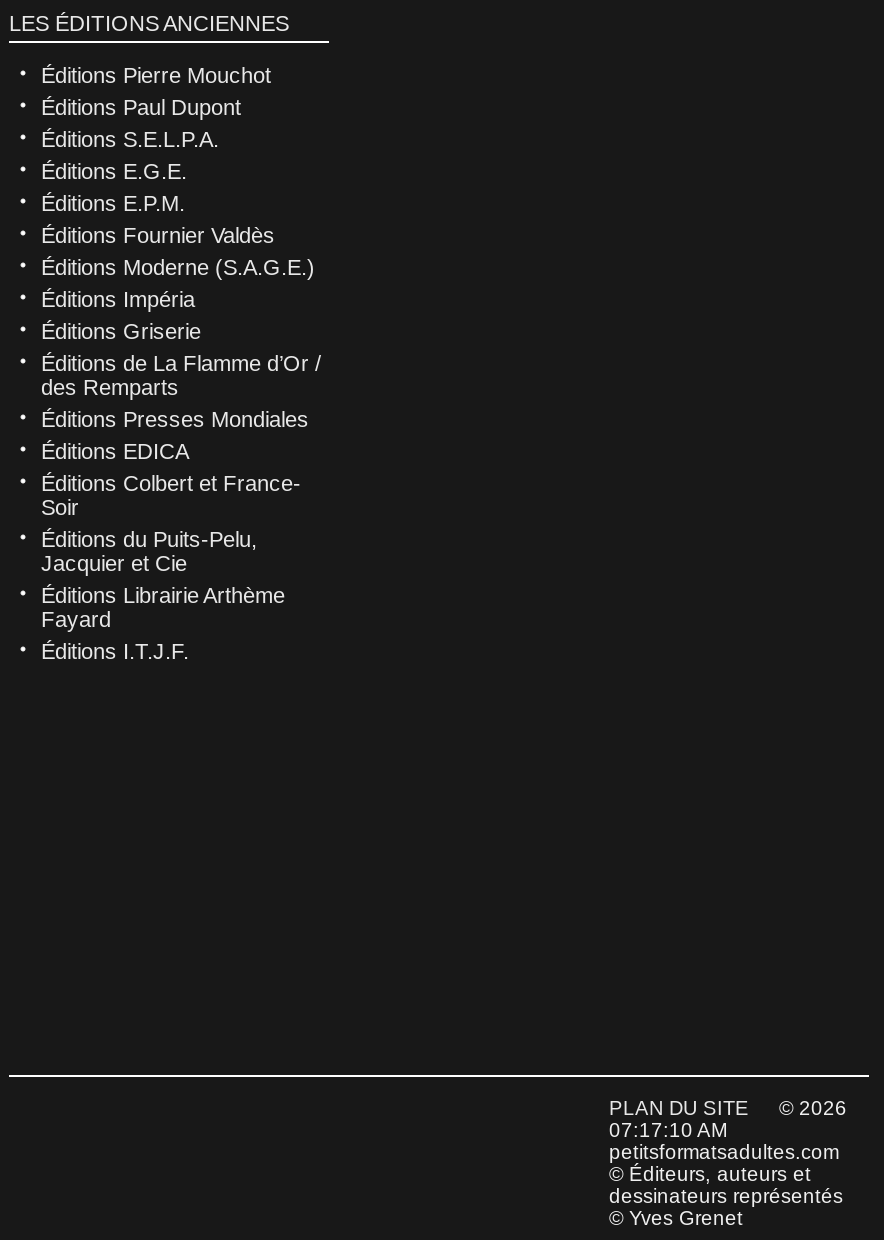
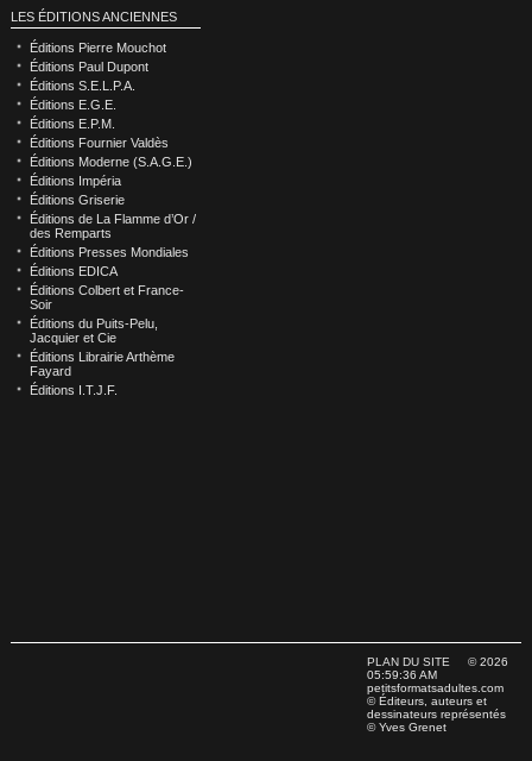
[609,1119,727,1141] 07:17:10 AM -> [367,668,437,681] 05:59:36 AM

